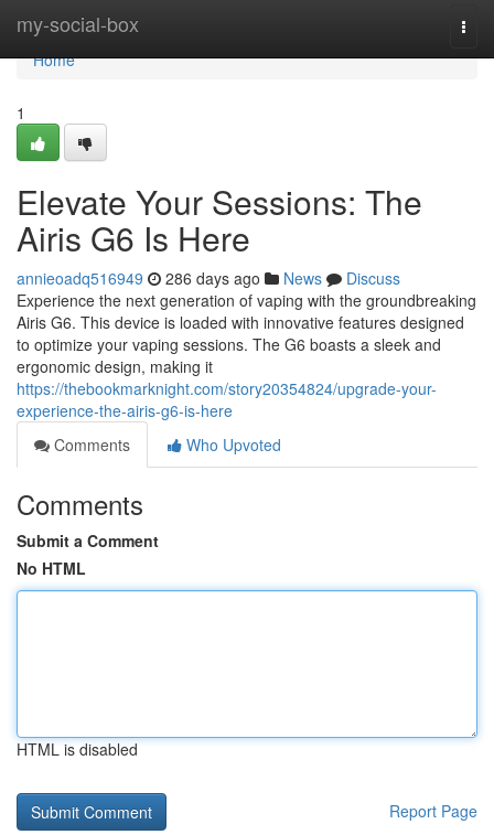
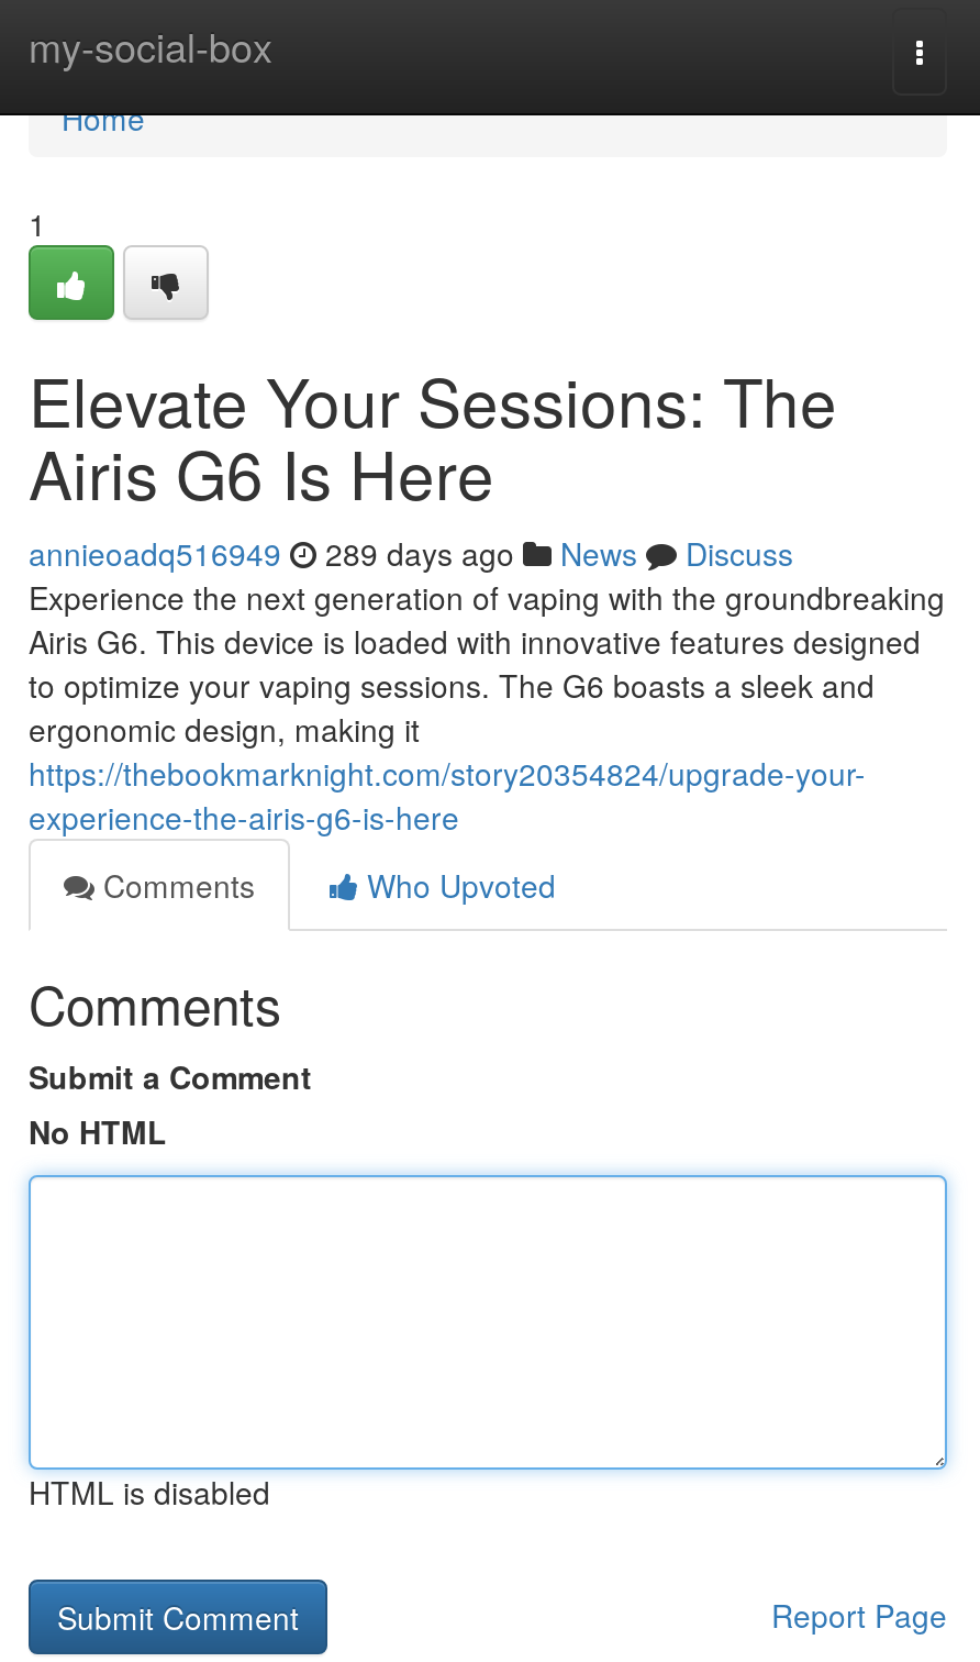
[17,267,400,289] annieoadq516949 286 days ago News Discuss -> [29,531,793,575] annieoadq516949 289 days ago News Discuss

